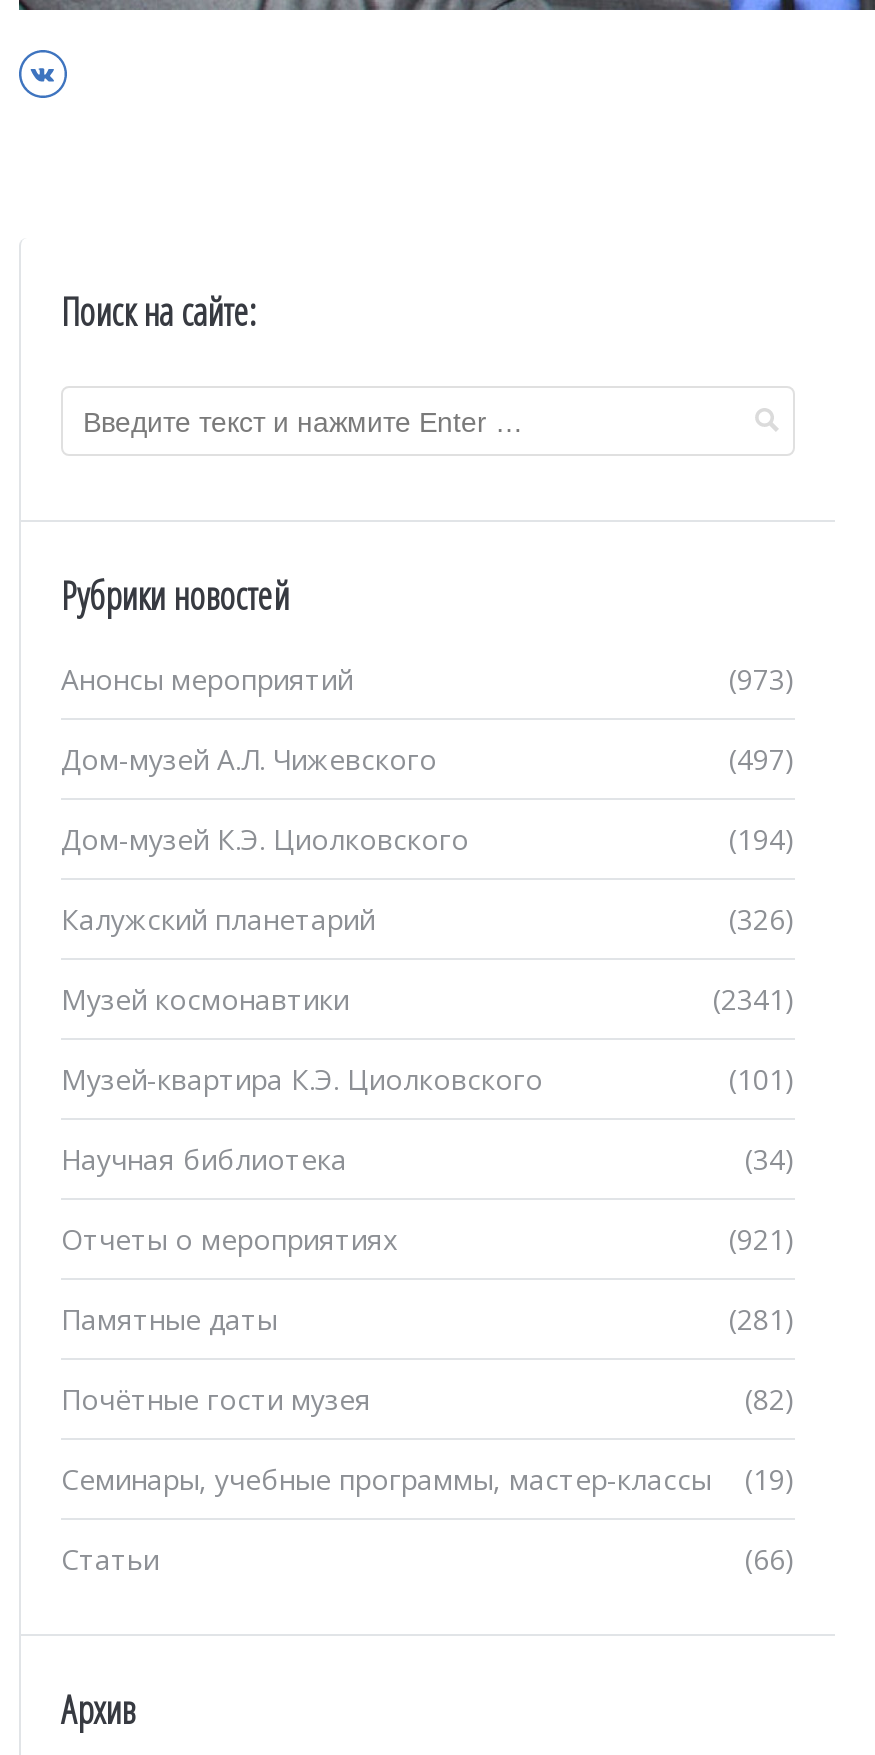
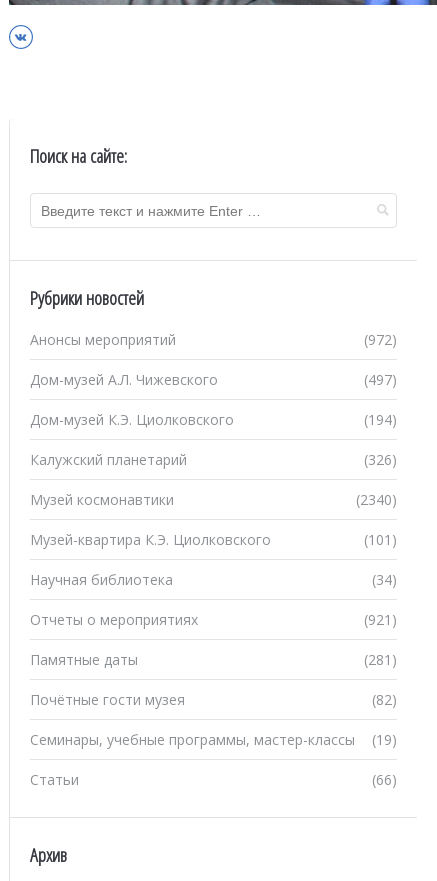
[729,660,795,698] (973) -> [364,330,397,349] (972)
[713,980,795,1018] (2341) -> [356,490,397,509] (2340)

